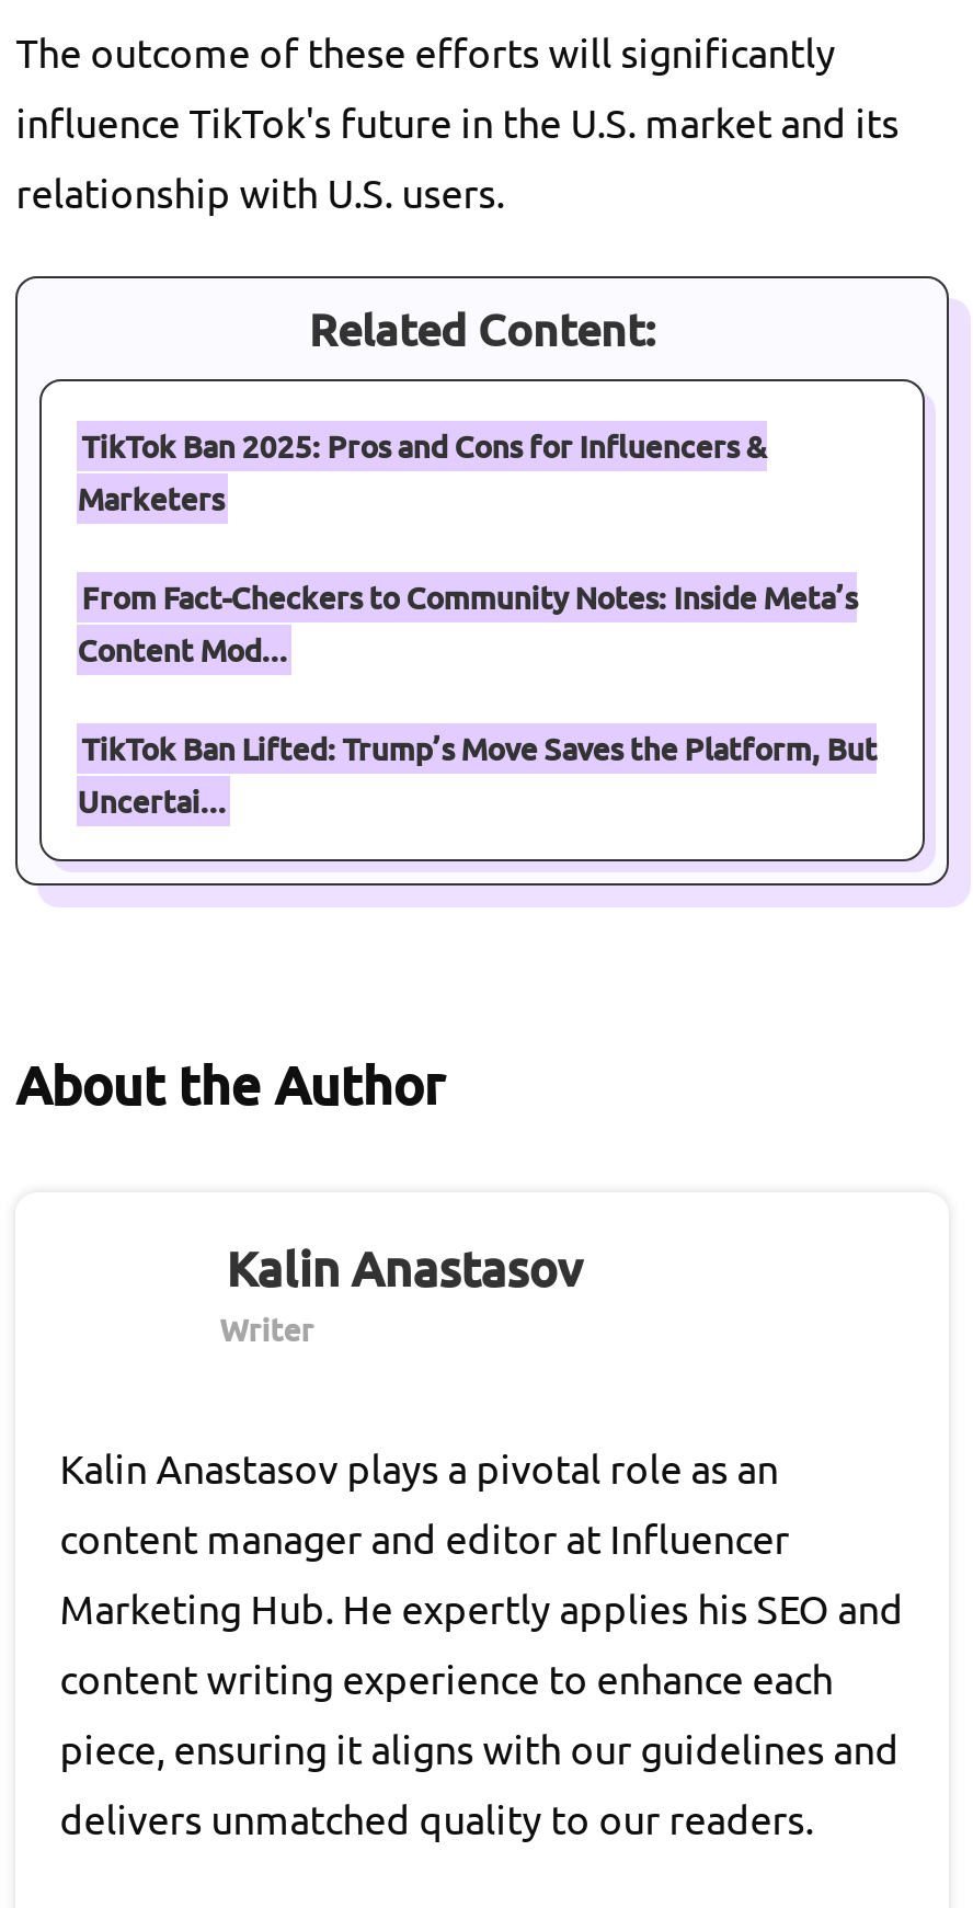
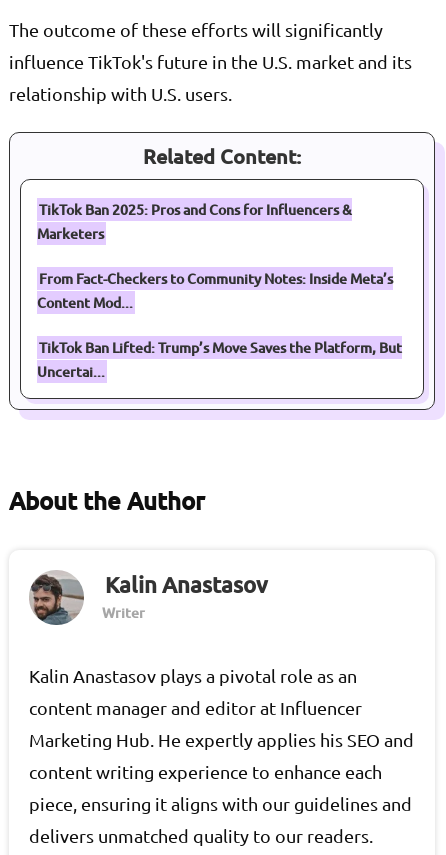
none -> [28,570,85,626] [image]

